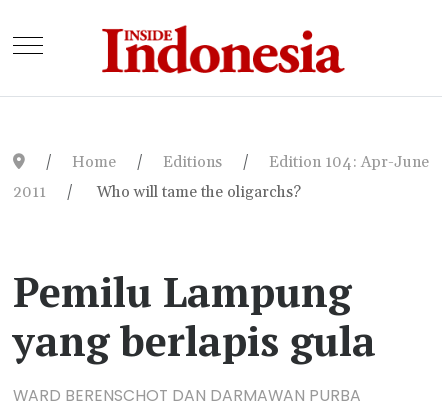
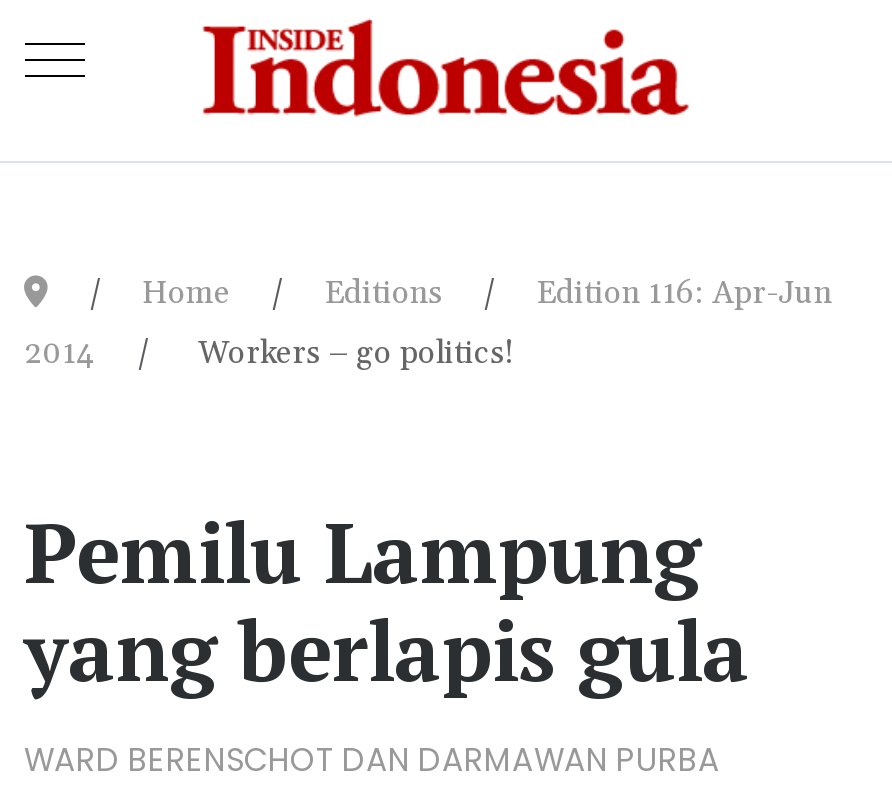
[268,152,428,172] Edition 104: Apr-June -> [536,274,832,314] Edition 116: Apr-Jun
[12,182,300,202] 2011 | Who will tame the oligarchs? -> [24,334,514,374] 2014 | Workers – go politics!

